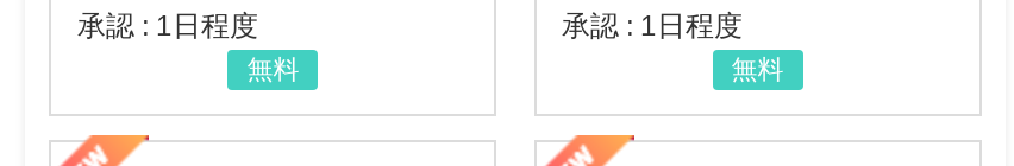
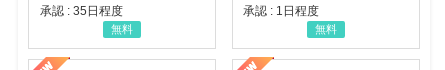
[77,9,258,43] 承認 : 1日程度 -> [40,4,123,18] 承認 : 35日程度

